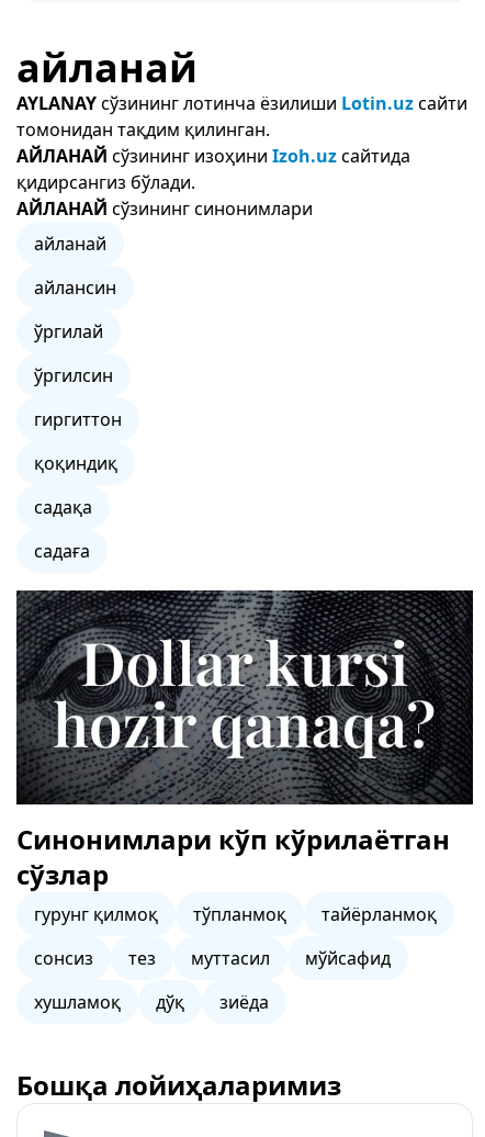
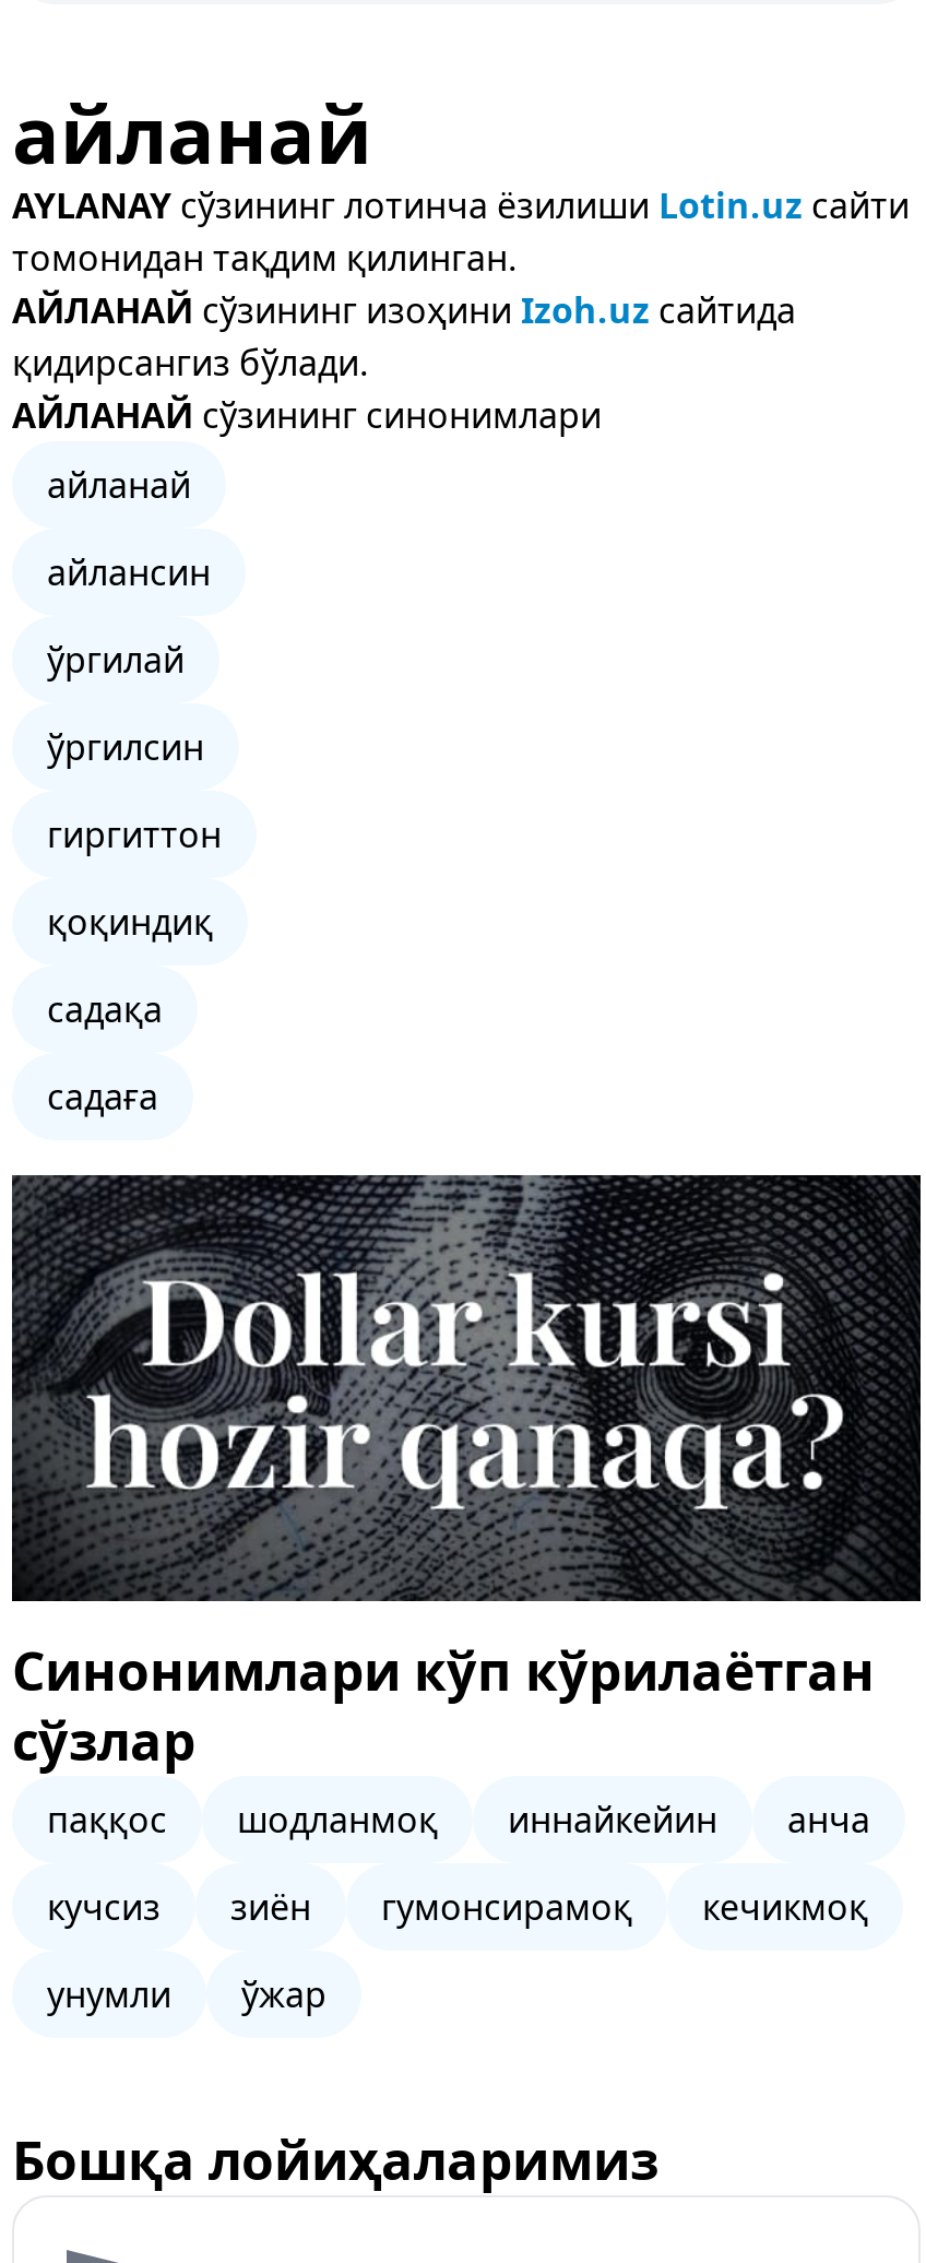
[34,902,437,926] гурунг қилмоқ | тўпланмоқ | тайёрланмоқ -> [47,1796,870,1844] паққос | шодланмоқ | иннайкейин | анча
[34,946,391,970] сонсиз | тез | муттасил | мўйсафид -> [47,1883,868,1931] кучсиз | зиён | гумонсирамоқ | кечикмоқ
[34,990,269,1014] хушламоқ | дўқ | зиёда -> [47,1970,327,2018] унумли | ўжар

